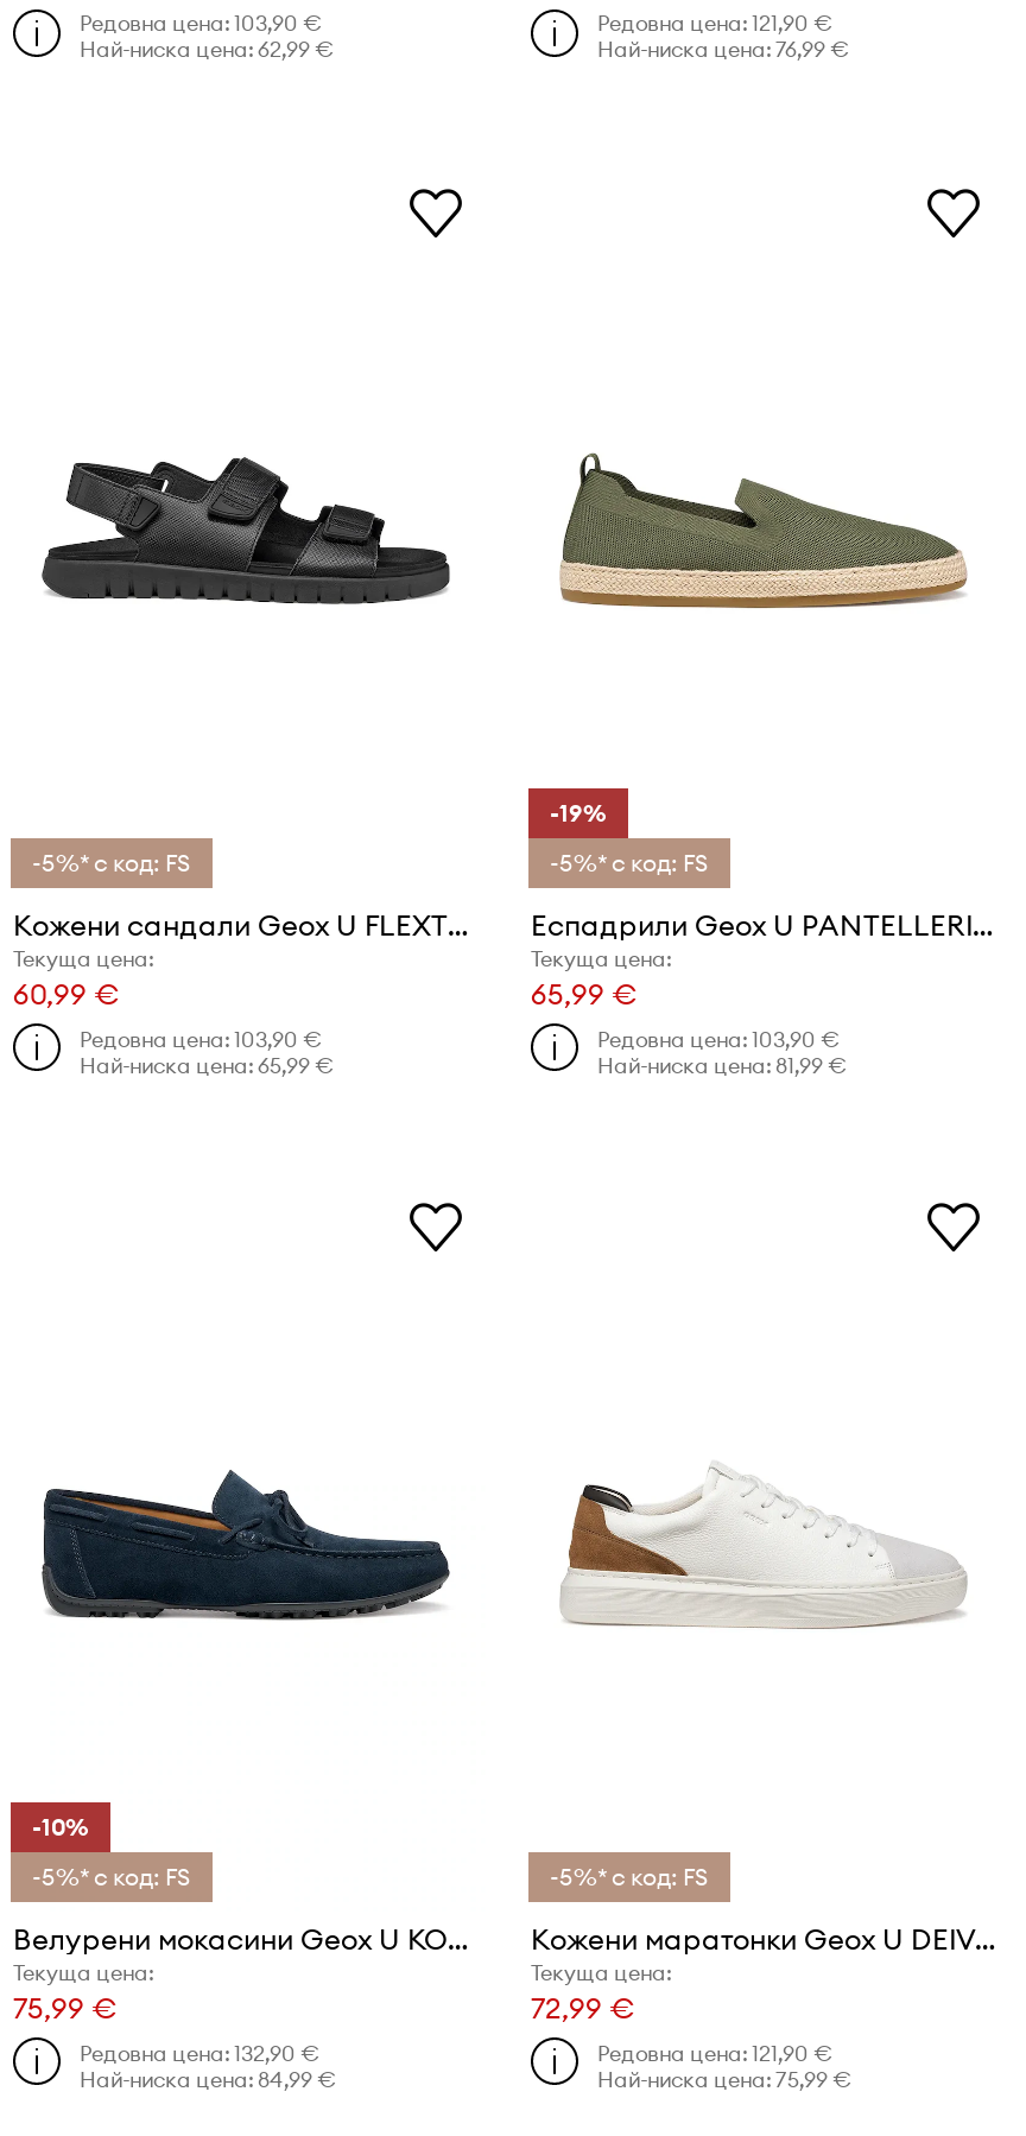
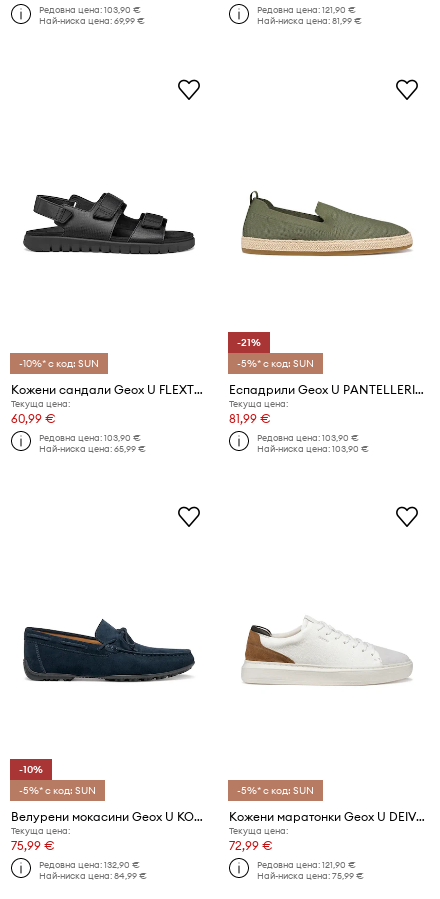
[80,36,334,62] Най-ниска цена: 62,99 € -> [39,15,145,26] Най-ниска цена: 69,99 €
[597,36,849,62] Най-ниска цена: 76,99 € -> none
[550,798,607,829] -19% -> [237,336,261,349] -21%
[32,848,191,879] -5%* с код: FS -> [19,357,99,370] -10%* с код: SUN
[550,848,709,879] -5%* с код: FS -> [237,357,314,370] -5%* с код: SUN
[531,976,638,1012] 65,99 € -> [229,411,271,426] 81,99 €
moved [597,1051,847,1077] -> [257,15,362,26]: Най-ниска цена: 81,99 €
none -> [257,443,369,454] Най-ниска цена: 103,90 €
[32,1863,191,1894] -5%* с код: FS -> [19,784,96,797] -5%* с код: SUN
[550,1863,709,1894] -5%* с код: FS -> [237,784,314,797] -5%* с код: SUN

